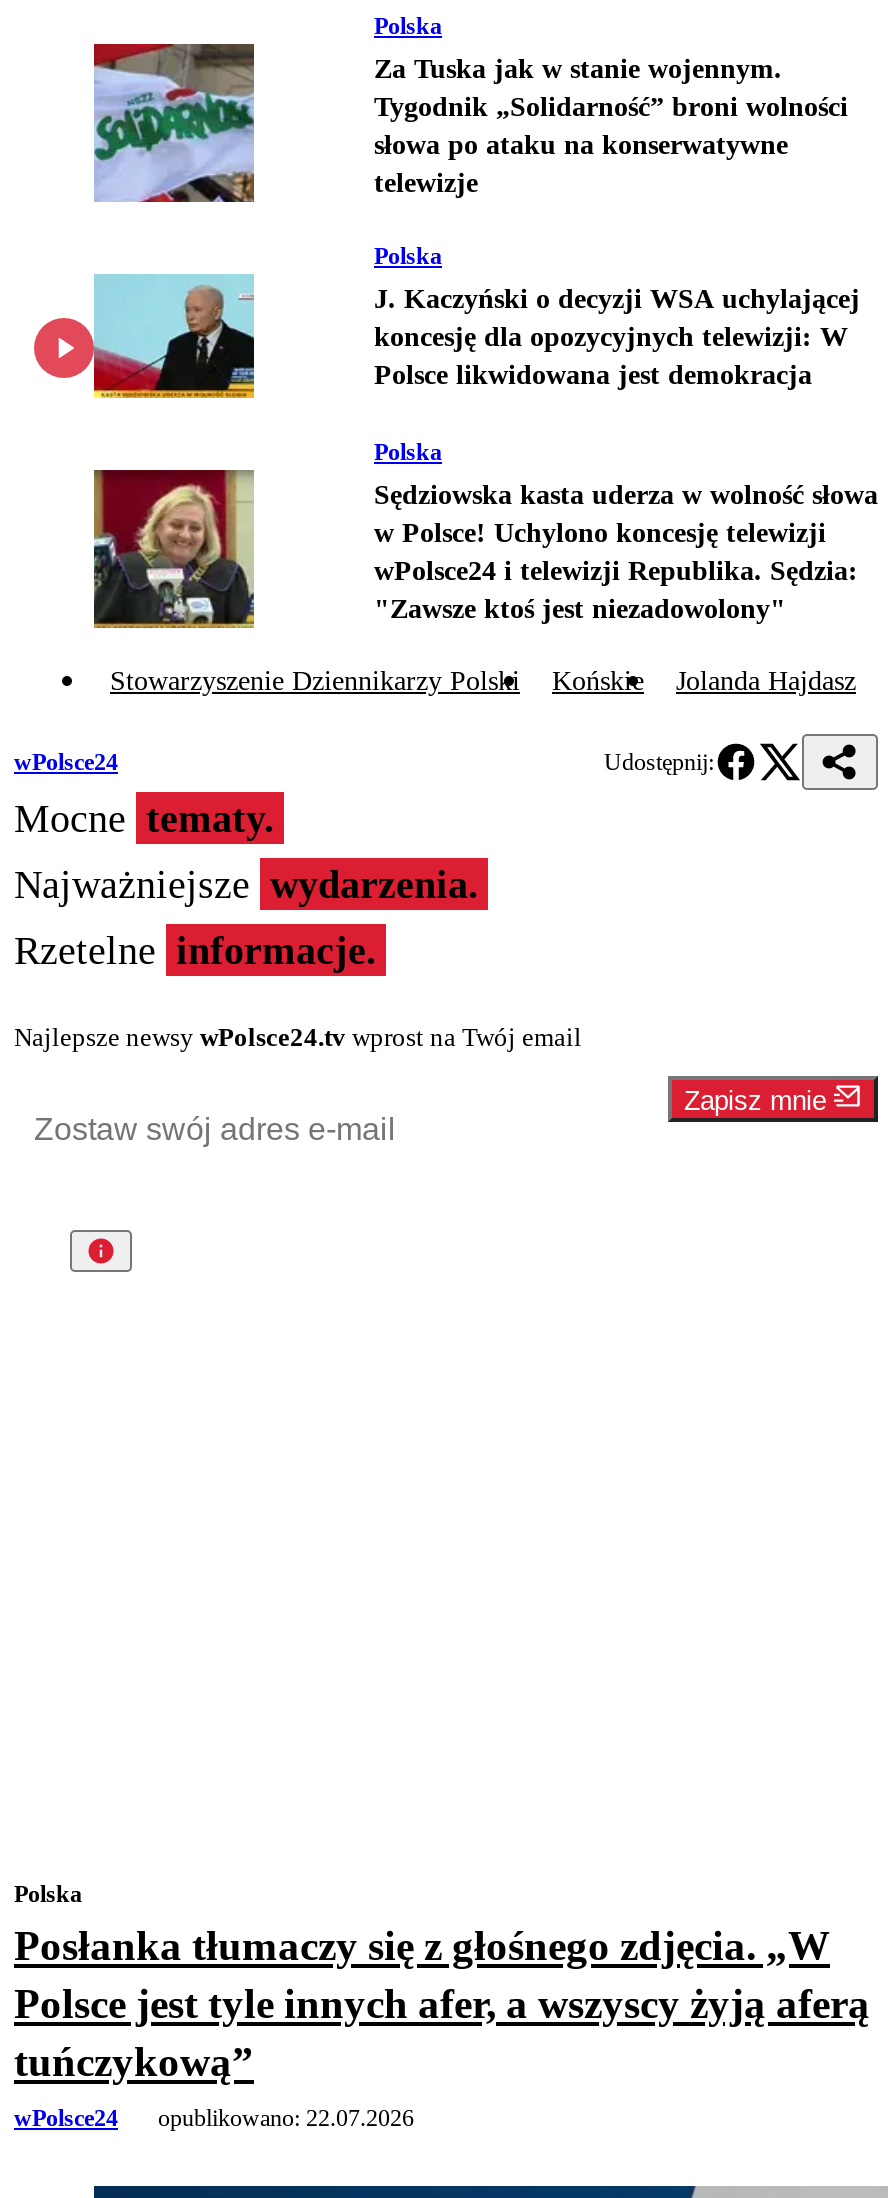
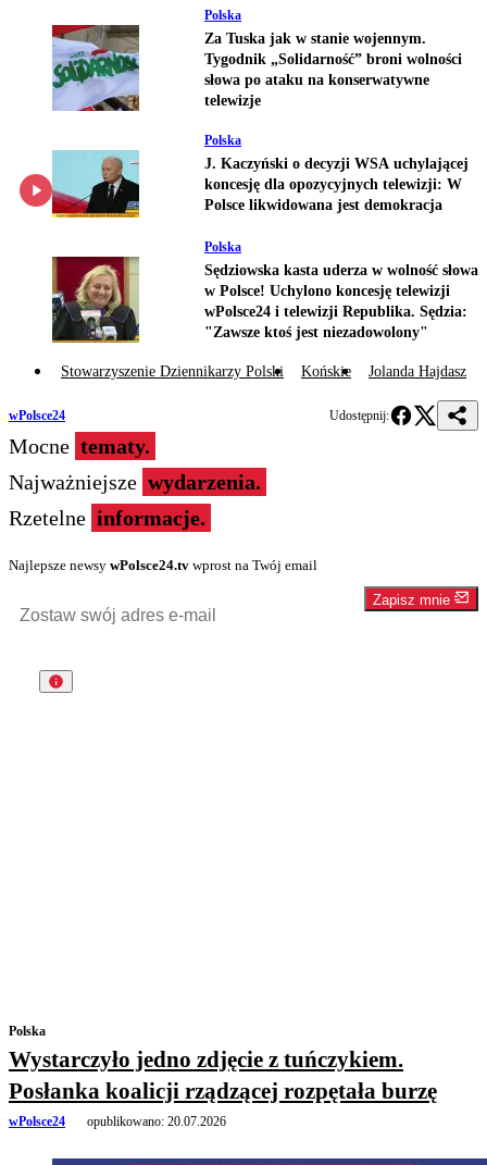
[14,1922,870,2086] Posłanka tłumaczy się z głośnego zdjęcia. „W | Polsce jest tyle innych afer, a wszyscy żyją aferą | tuńczykową” -> [9,1046,437,1104] Wystarczyło jedno zdjęcie z tuńczykiem. | Posłanka koalicji rządzącej rozpętała burzę
[158,2104,414,2132] opublikowano: 22.07.2026 -> [87,1114,226,1129] opublikowano: 20.07.2026

